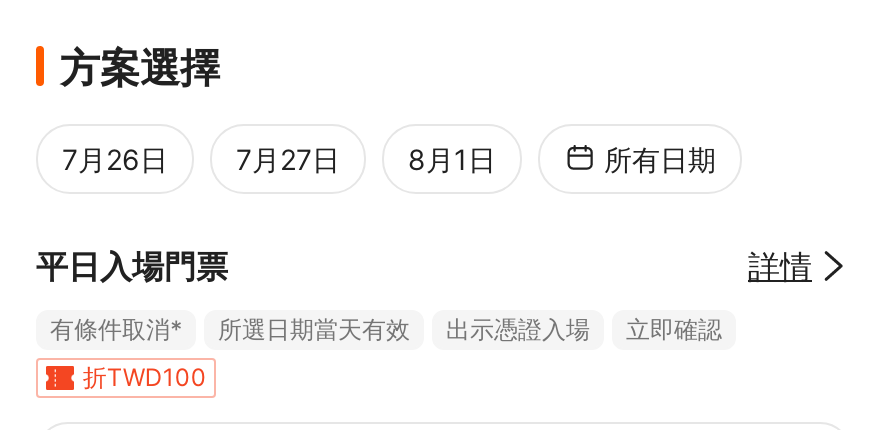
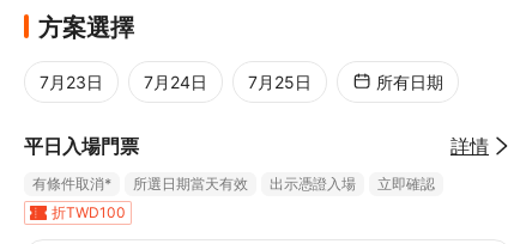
[62,141,168,175] 7月26日 -> [40,71,103,91] 7月23日
[236,141,340,175] 7月27日 -> [144,71,207,91] 7月24日
[408,141,496,175] 8月1日 -> [248,71,312,91] 7月25日

